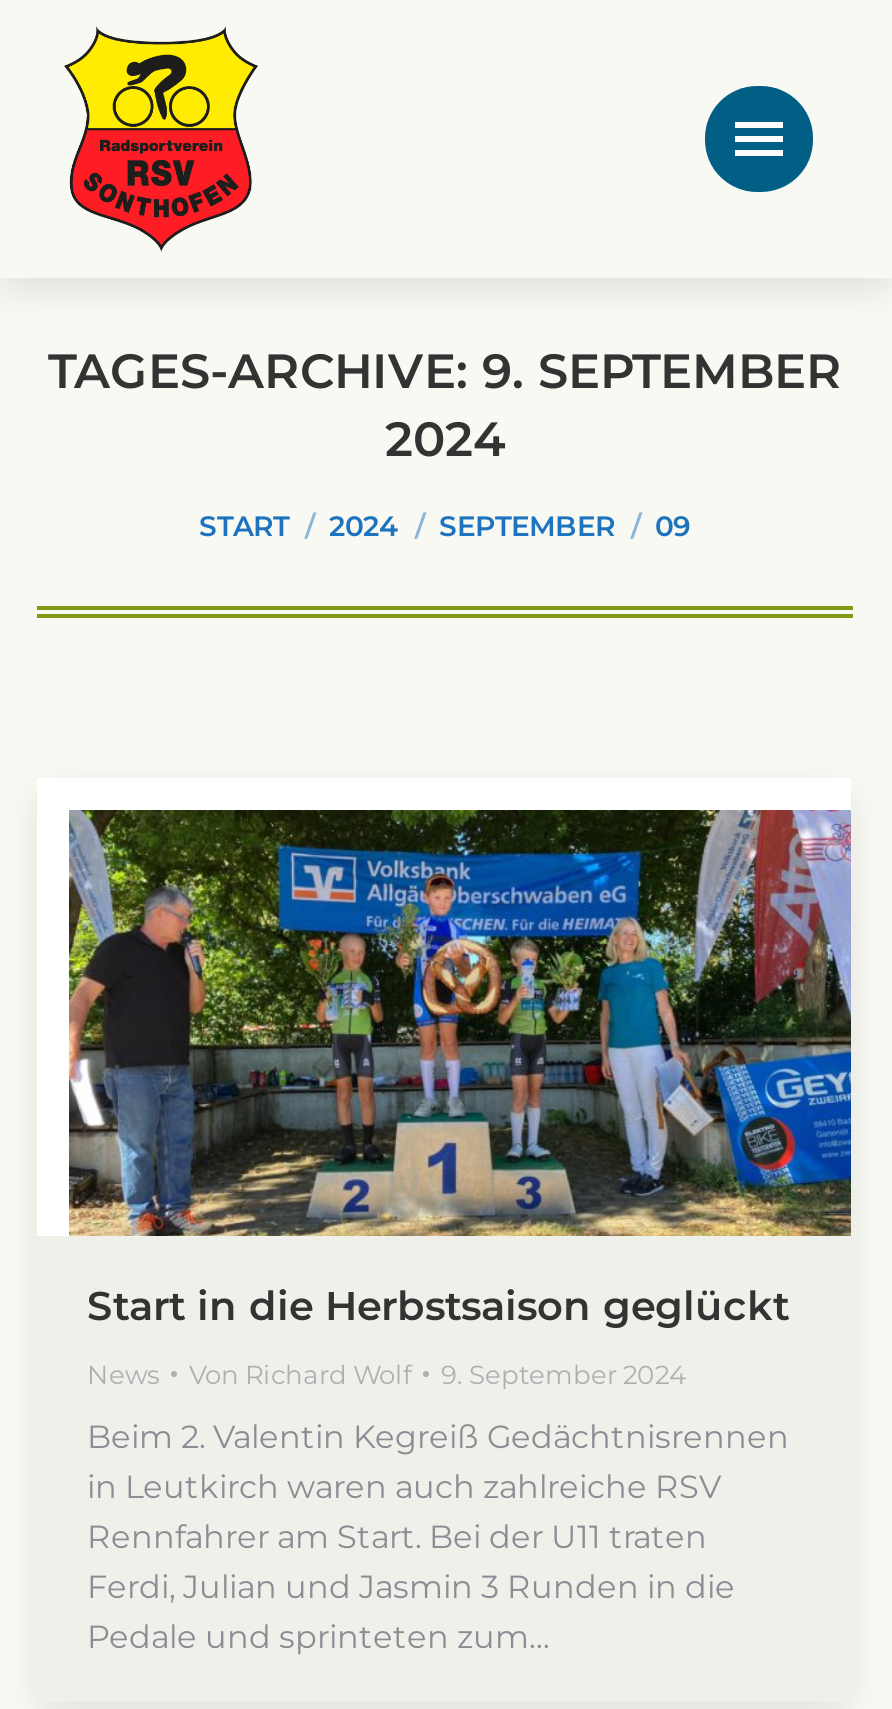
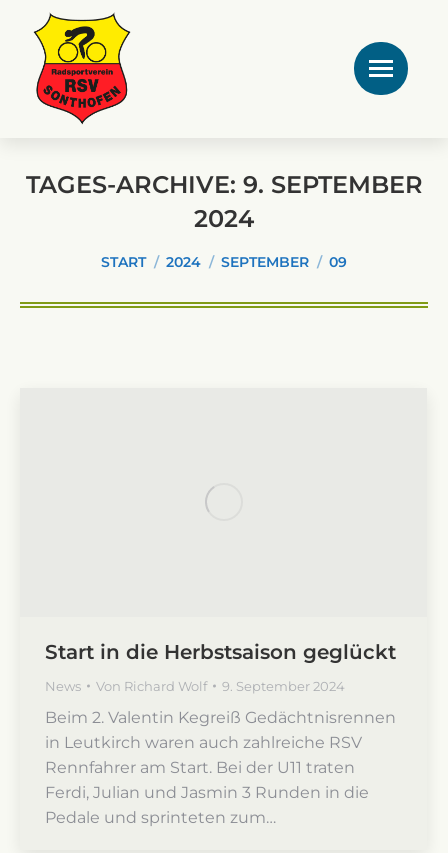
[67,808,853,1238] [image] -> none

